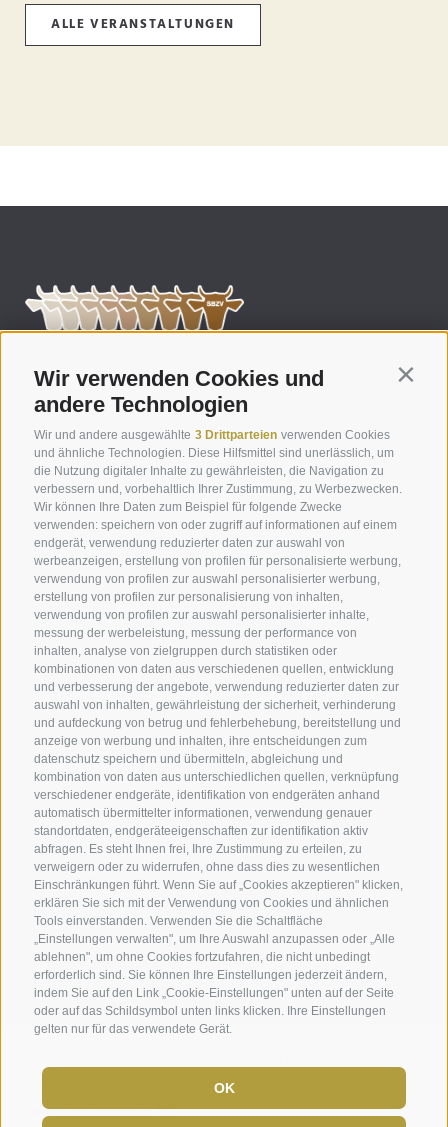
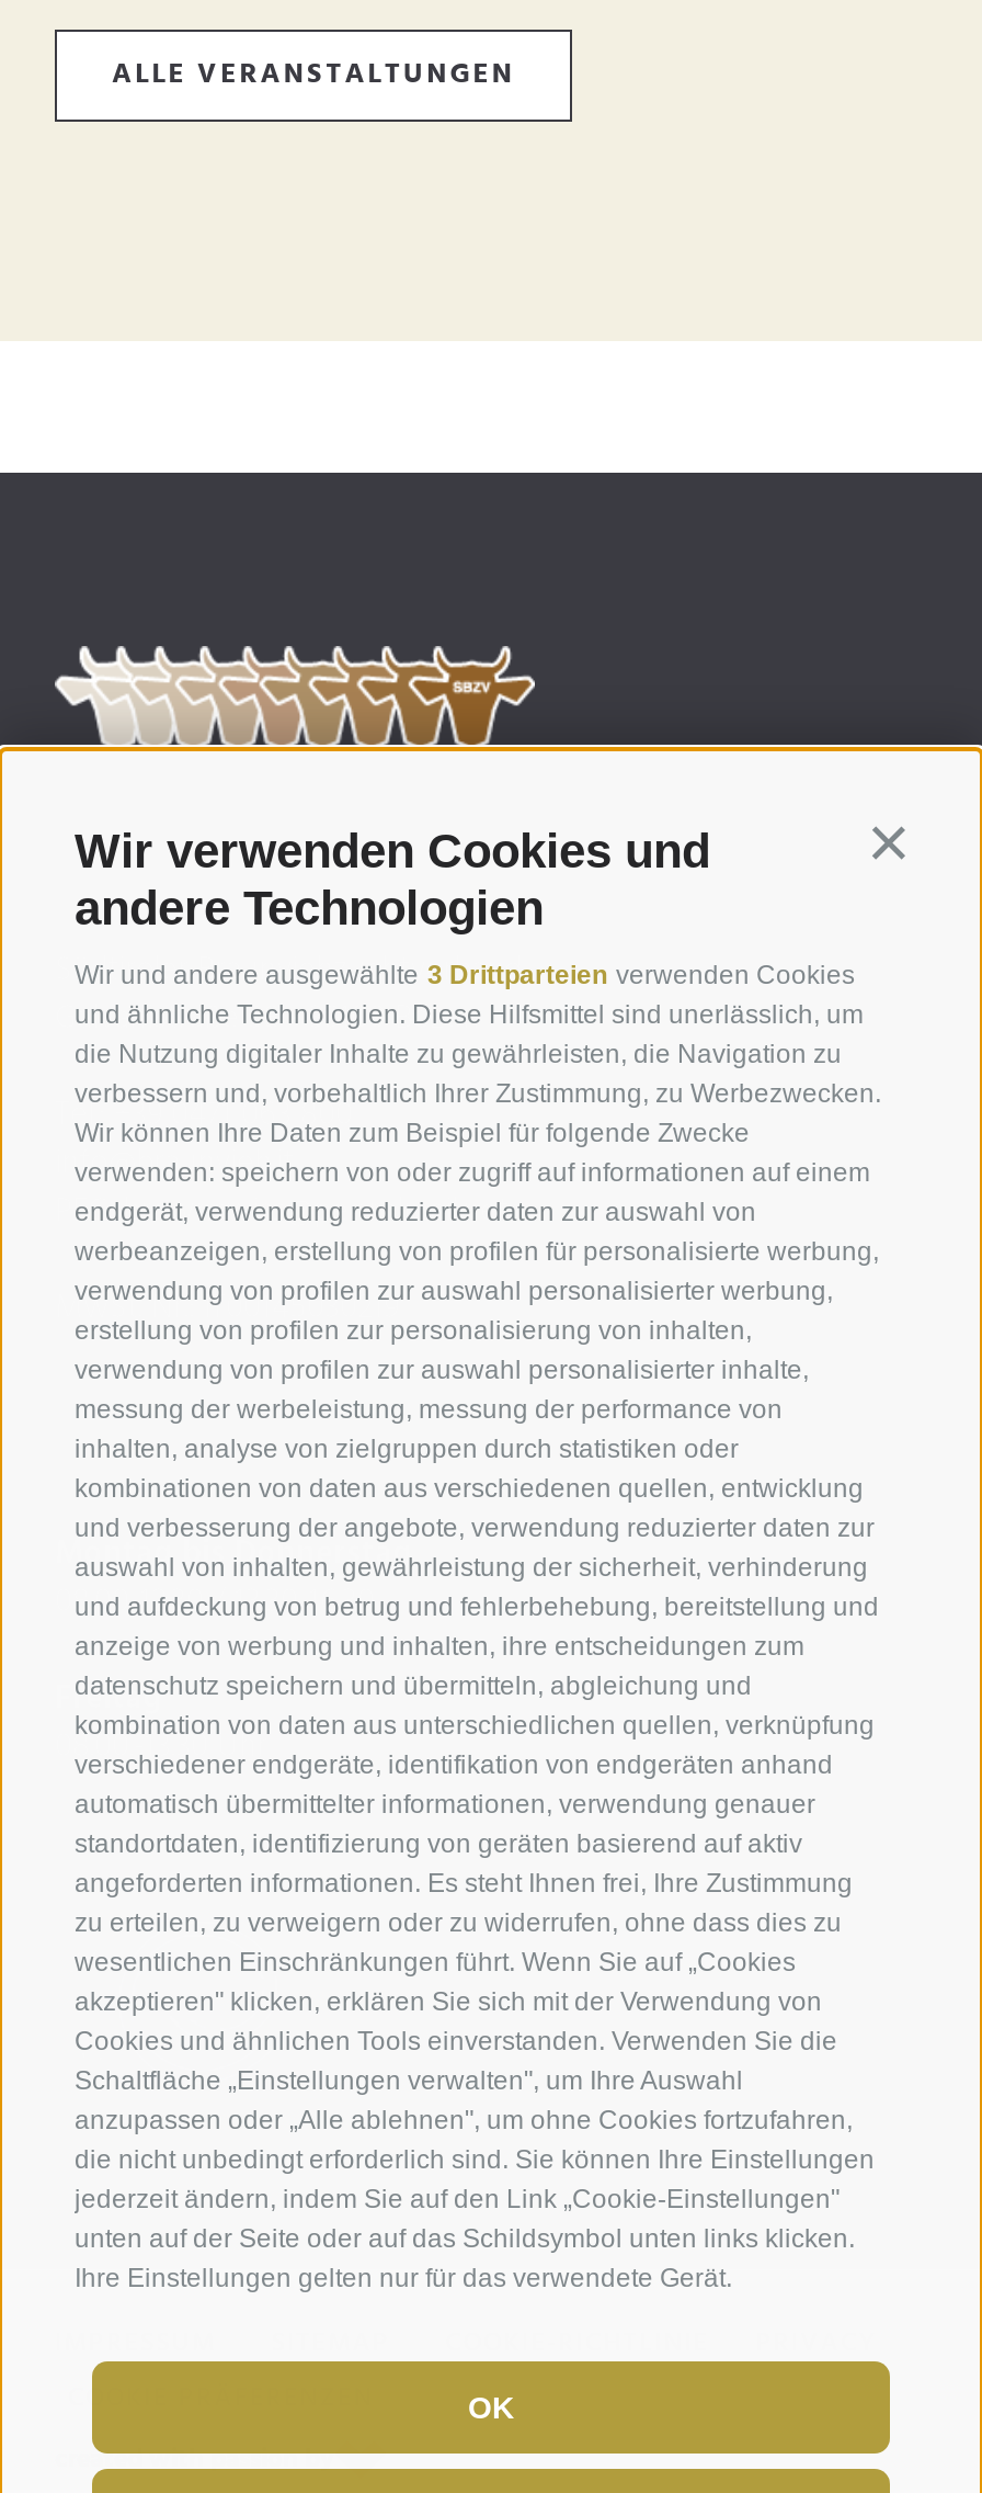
[34,824,403,1036] standortdaten, endgeräteeigenschaften zur identifikation aktiv | abfragen. Es steht Ihnen frei, Ihre Zustimmung zu erteilen, zu | verweigern oder zu widerrufen, ohne dass dies zu wesentlichen | Einschränkungen führt. Wenn Sie auf „Cookies akzeptieren" klicken, | erklären Sie sich mit der Verwendung von Cookies und ähnlichen | Tools einverstanden. Verwenden Sie die Schaltfläche | „Einstellungen verwalten", um Ihre Auswahl anzupassen oder „Alle | ablehnen", um ohne Cookies fortzufahren, die nicht unbedingt | erforderlich sind. Sie können Ihre Einstellungen jederzeit ändern, | indem Sie auf den Link „Cookie-Einstellungen" unten auf der Seite | oder auf das Schildsymbol unten links klicken. Ihre Einstellungen | gelten nur für das verwendete Gerät. -> [75,1829,875,2294] standortdaten, identifizierung von geräten basierend auf aktiv | angeforderten informationen. Es steht Ihnen frei, Ihre Zustimmung | zu erteilen, zu verweigern oder zu widerrufen, ohne dass dies zu | wesentlichen Einschränkungen führt. Wenn Sie auf „Cookies | akzeptieren" klicken, erklären Sie sich mit der Verwendung von | Cookies und ähnlichen Tools einverstanden. Verwenden Sie die | Schaltfläche „Einstellungen verwalten", um Ihre Auswahl | anzupassen oder „Alle ablehnen", um ohne Cookies fortzufahren, | die nicht unbedingt erforderlich sind. Sie können Ihre Einstellungen | jederzeit ändern, indem Sie auf den Link „Cookie-Einstellungen" | unten auf der Seite oder auf das Schildsymbol unten links klicken. | Ihre Einstellungen gelten nur für das verwendete Gerät.

